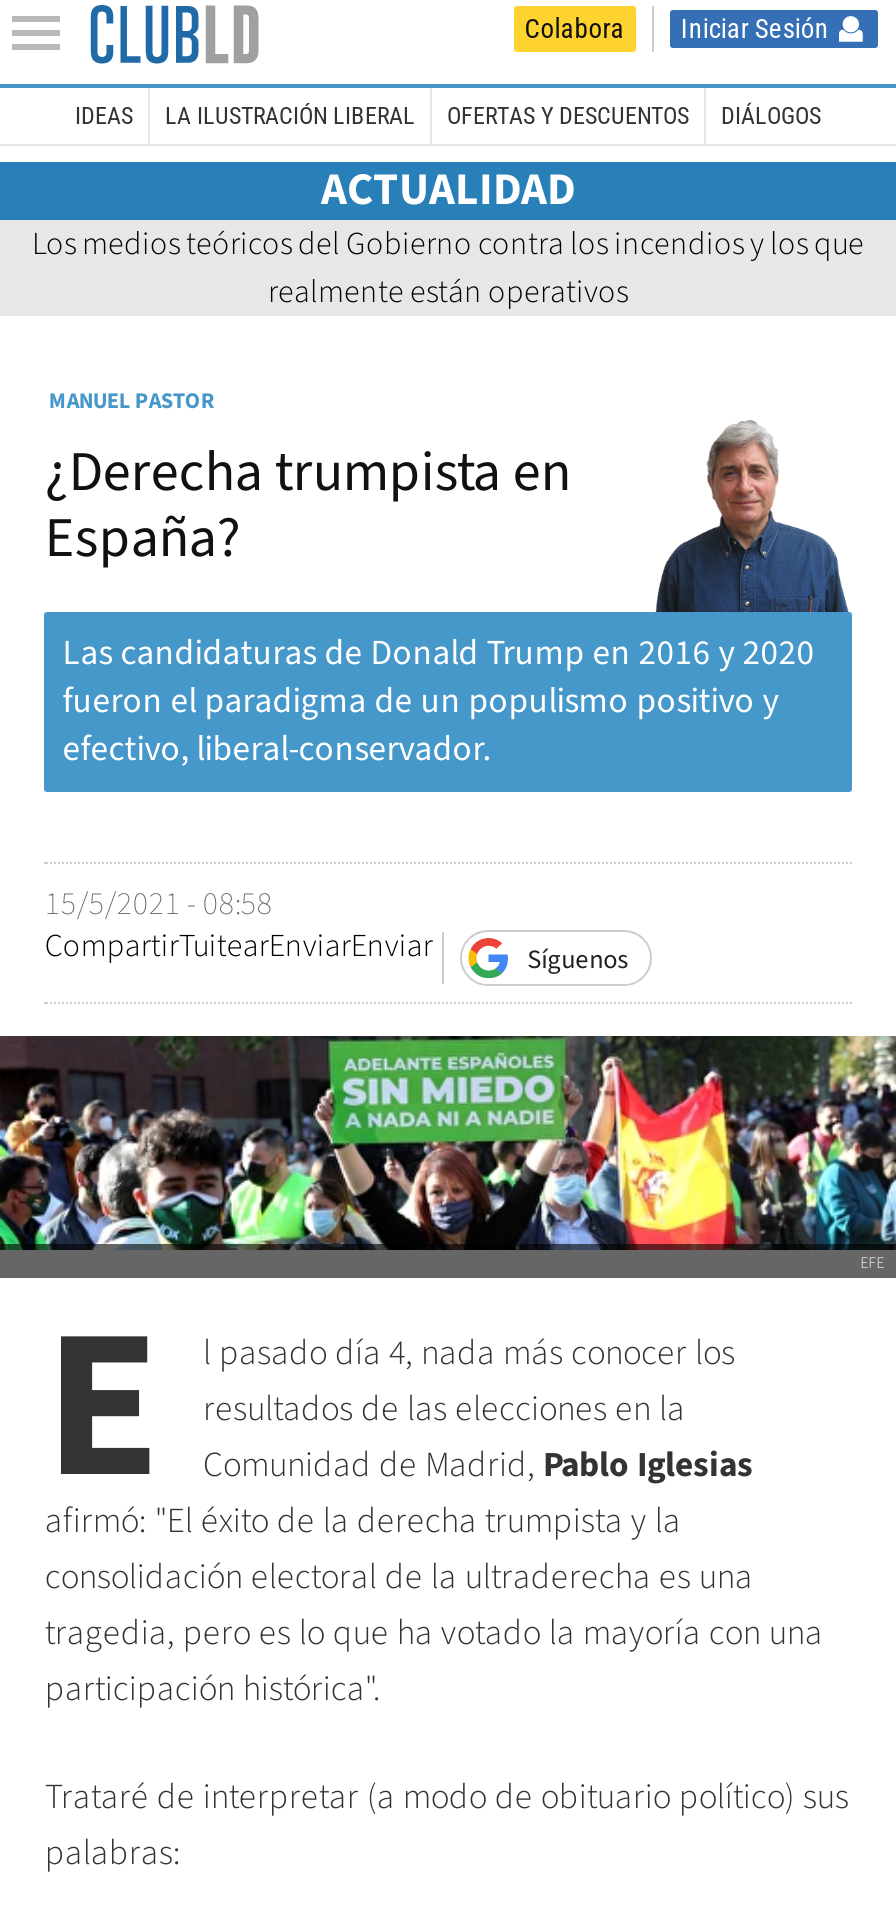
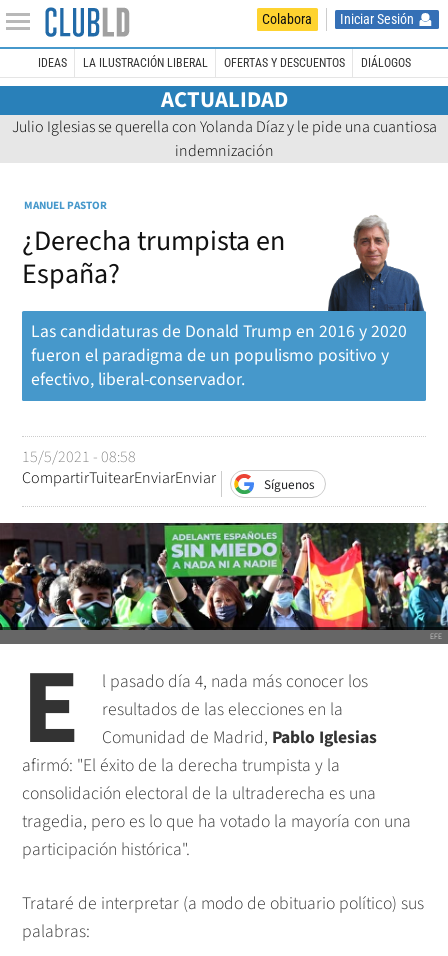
[32,221,864,313] Los medios teóricos del Gobierno contra los incendios y los que | realmente están operativos -> [11,116,436,162] Julio Iglesias se querella con Yolanda Díaz y le pide una cuantiosa | indemnización

